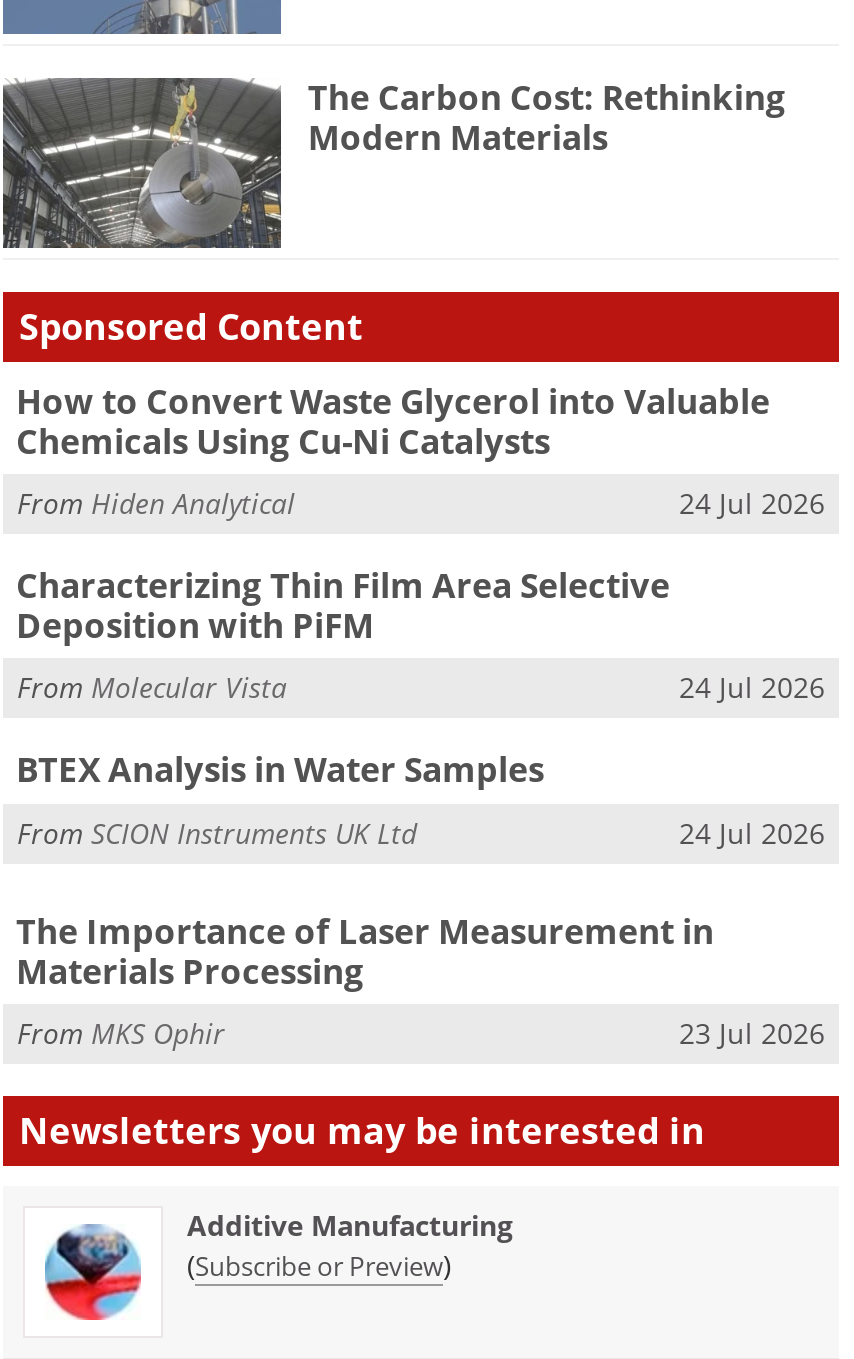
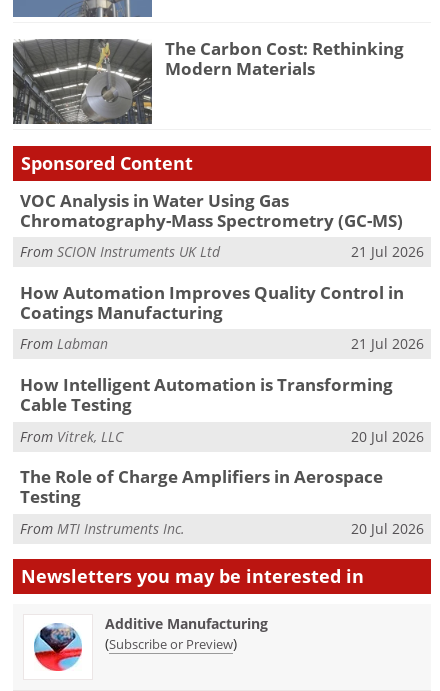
[16,378,825,792] How to Convert Waste Glycerol into Valuable | Chemicals Using Cu-Ni Catalysts | From Hiden Analytical | 24 Jul 2026 | Characterizing Thin Film Area Selective | Deposition with PiFM | From Molecular Vista | 24 Jul 2026 | BTEX Analysis in Water Samples -> [19,189,402,232] VOC Analysis in Water Using Gas | Chromatography-Mass Spectrometry (GC-MS)
[16,813,825,1052] 24 Jul 2026 | The Importance of Laser Measurement in | Materials Processing | From MKS Ophir | 23 Jul 2026 -> [19,242,424,538] 21 Jul 2026 | How Automation Improves Quality Control in | Coatings Manufacturing | From Labman | 21 Jul 2026 | How Intelligent Automation is Transforming | Cable Testing | From Vitrek, LLC | 20 Jul 2026 | The Role of Charge Amplifiers in Aerospace | Testing | From MTI Instruments Inc. | 20 Jul 2026
moved [17,813,417,851] -> [20,242,220,261]: From SCION Instruments UK Ltd

